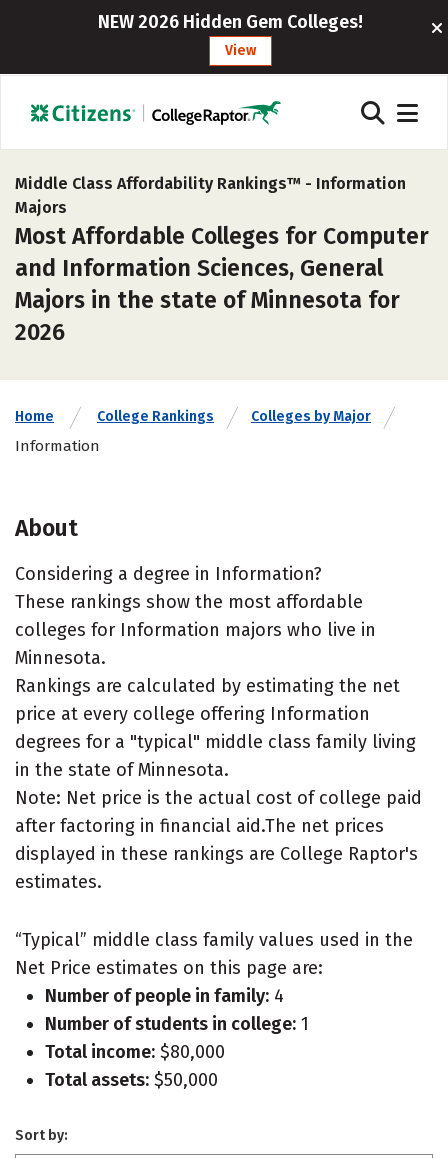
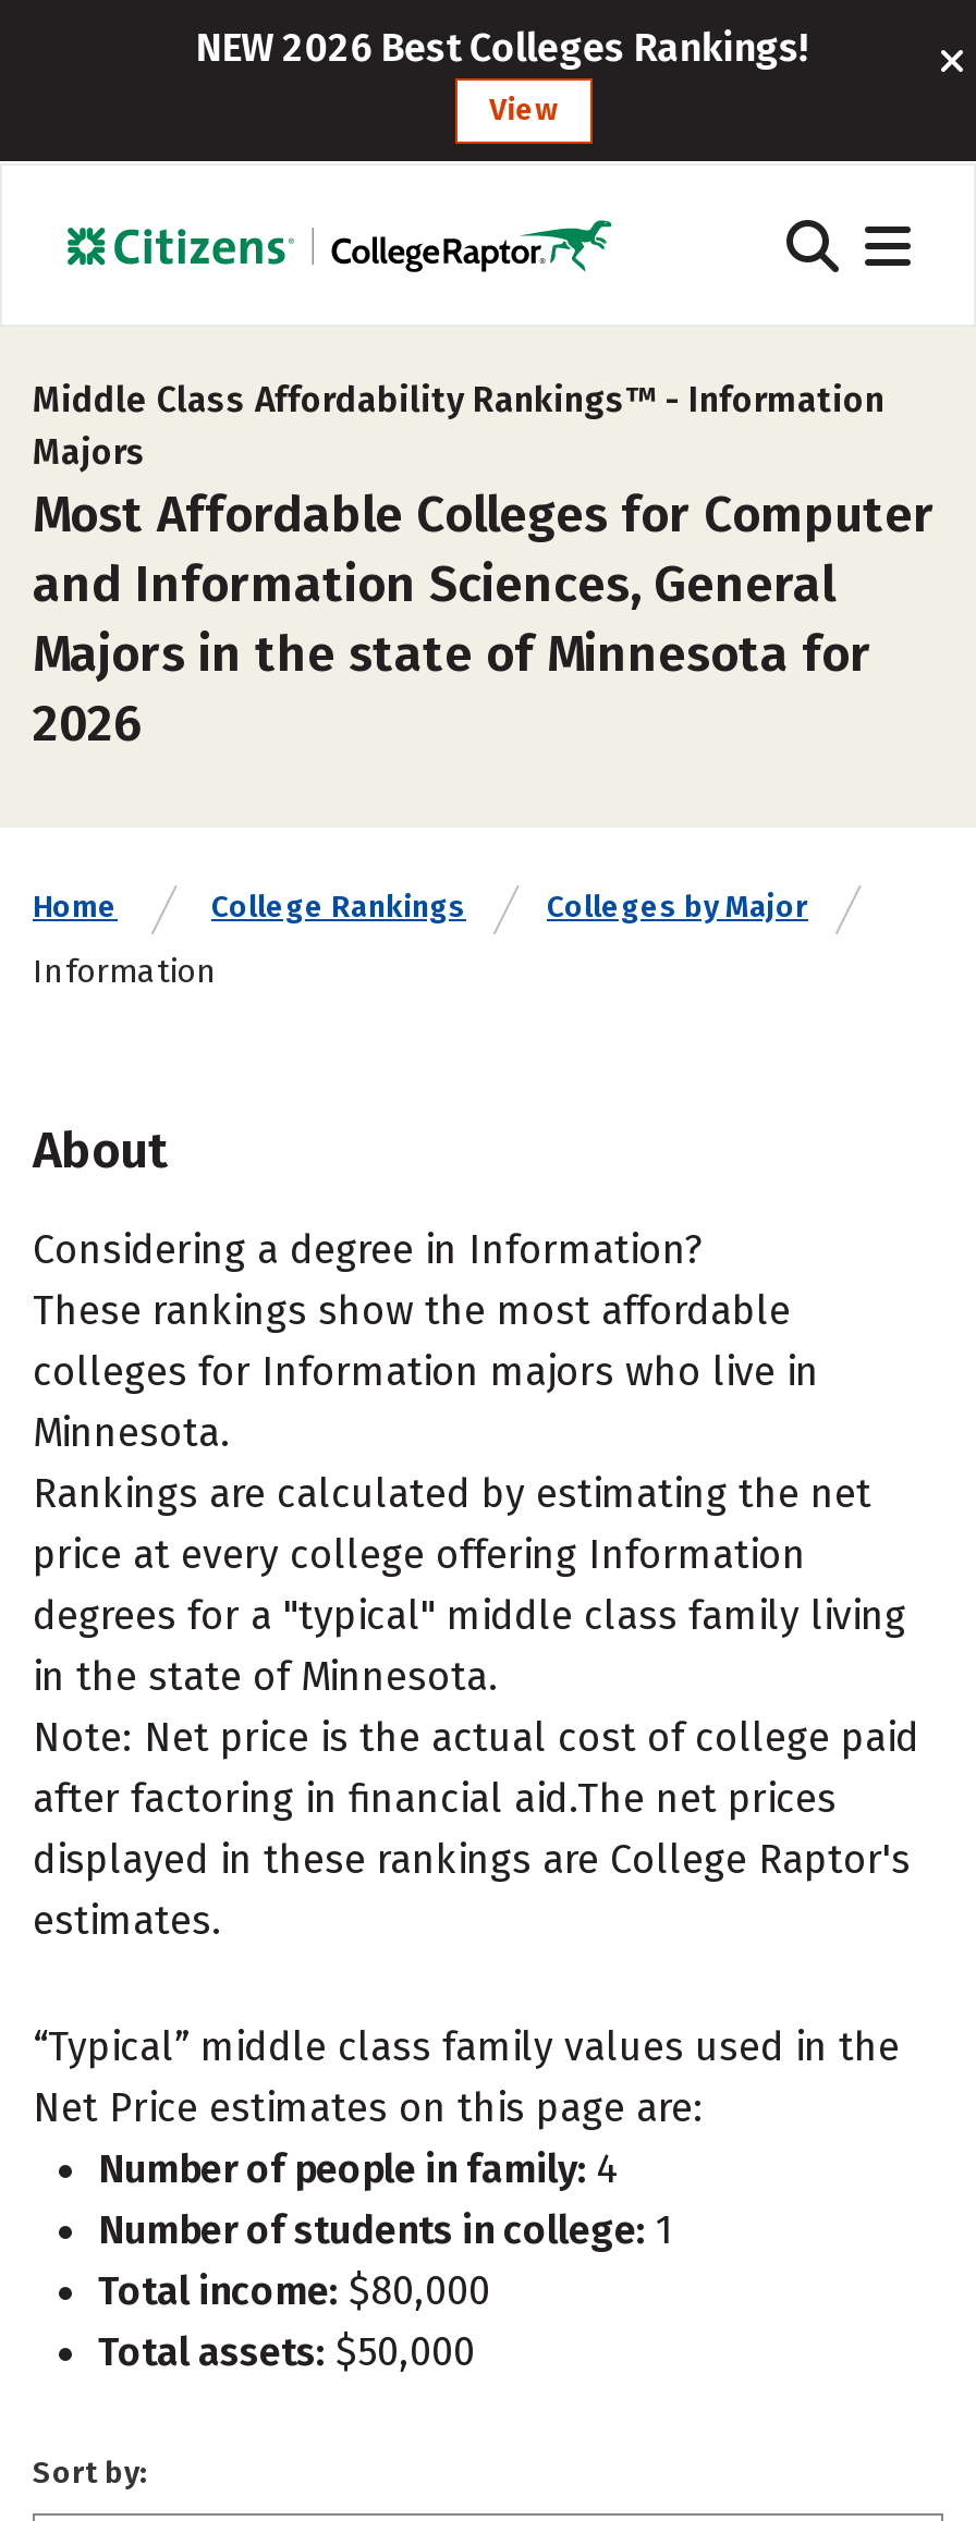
[98,11,363,33] NEW 2026 Hidden Gem Colleges! -> [195,24,810,72] NEW 2026 Best Colleges Rankings!

